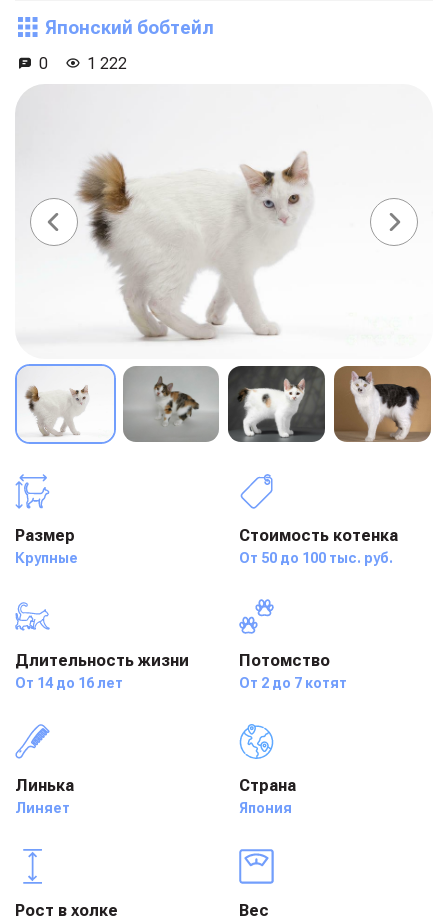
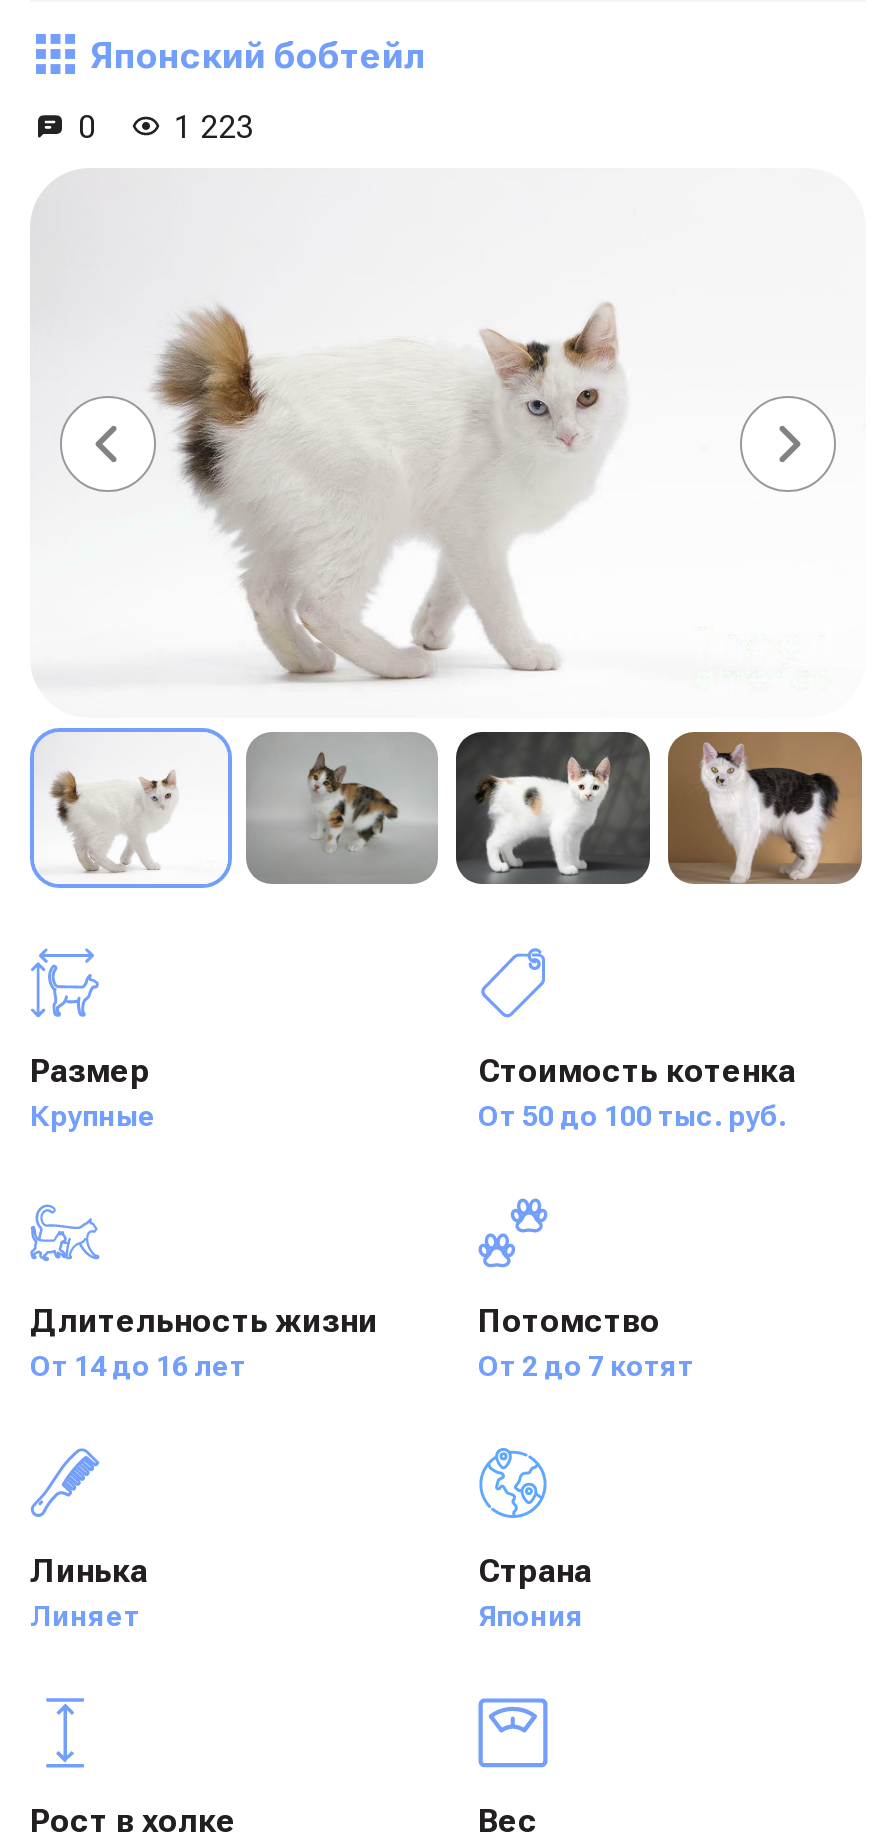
[87,54,127,73] 1 222 -> [174,108,254,146] 1 223

